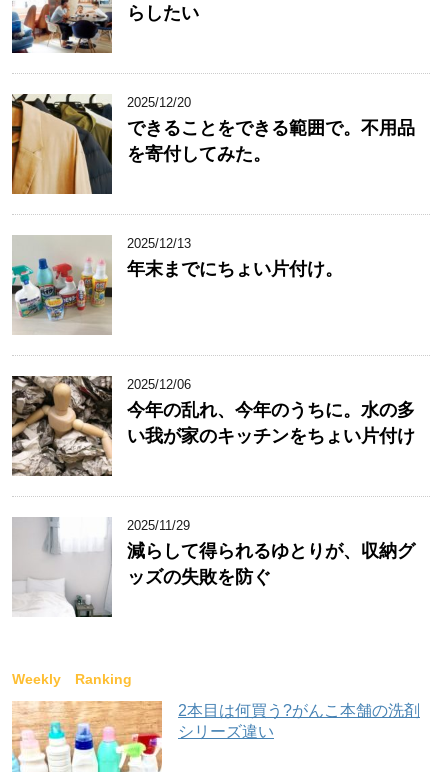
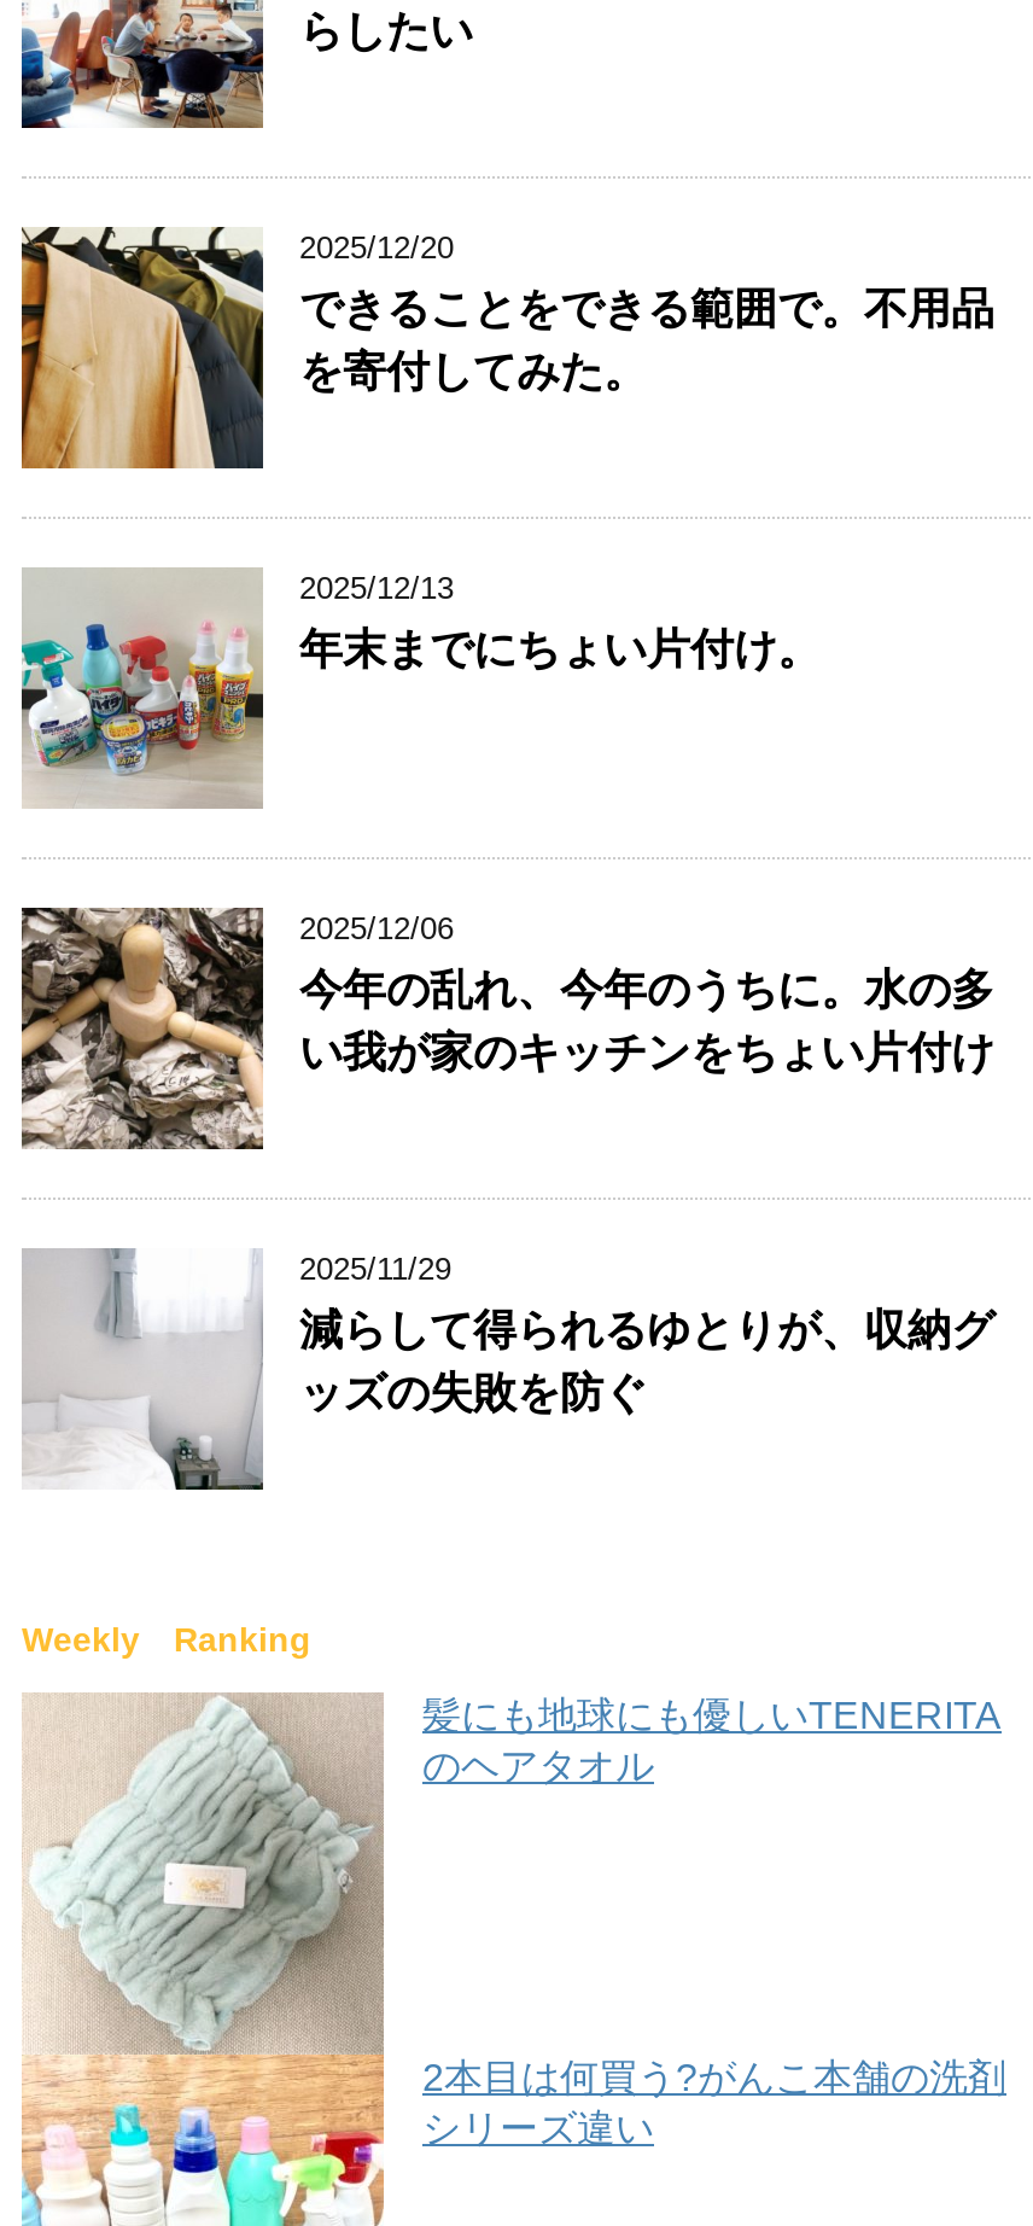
none -> [22,1692,1002,2055] [image] | 髪にも地球にも優しいTENERITA | のヘアタオル

